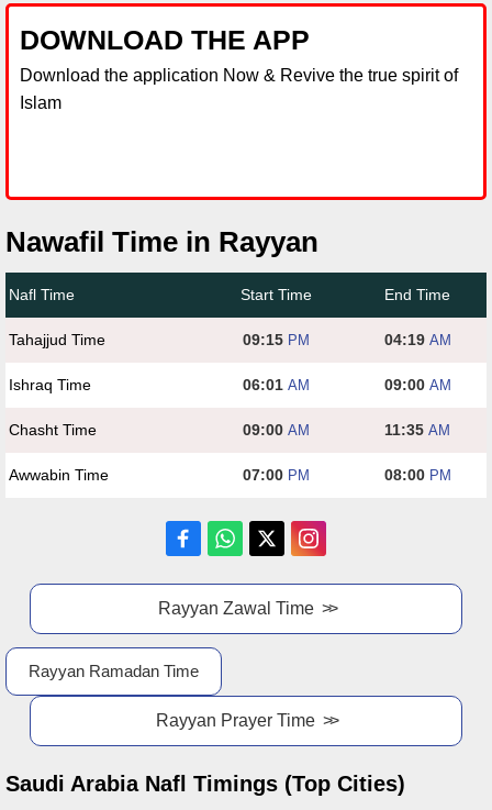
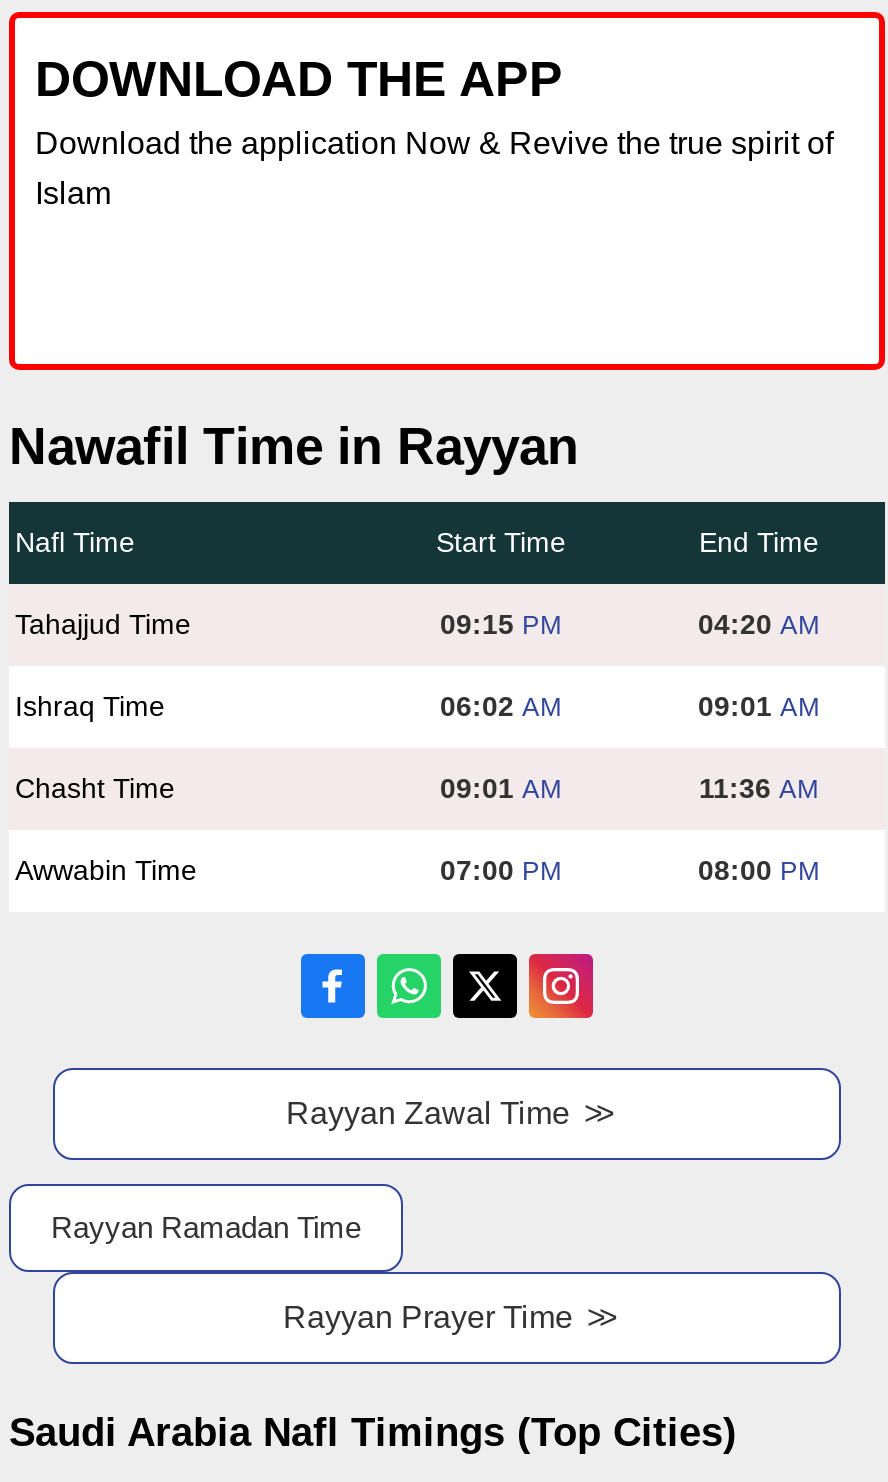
[384,331,451,348] 04:19 AM -> [698,608,820,640] 04:20 AM
[242,376,309,393] 06:01 AM -> [440,690,562,722] 06:02 AM
[384,376,451,393] 09:00 AM -> [698,690,820,722] 09:01 AM
[242,421,309,439] 09:00 AM -> [440,772,562,804] 09:01 AM
[384,421,450,439] 11:35 AM -> [699,772,819,804] 11:36 AM

